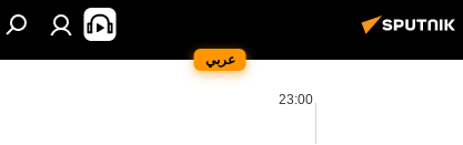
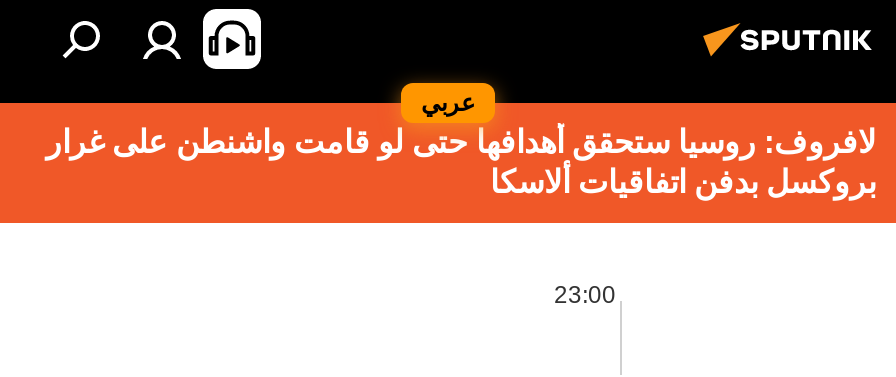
none -> [6,101,890,225] [image] | لافروف: روسيا ستحقق أهدافها حتى لو قامت واشنطن على غرار | بروكسل بدفن اتفاقيات ألاسكا

